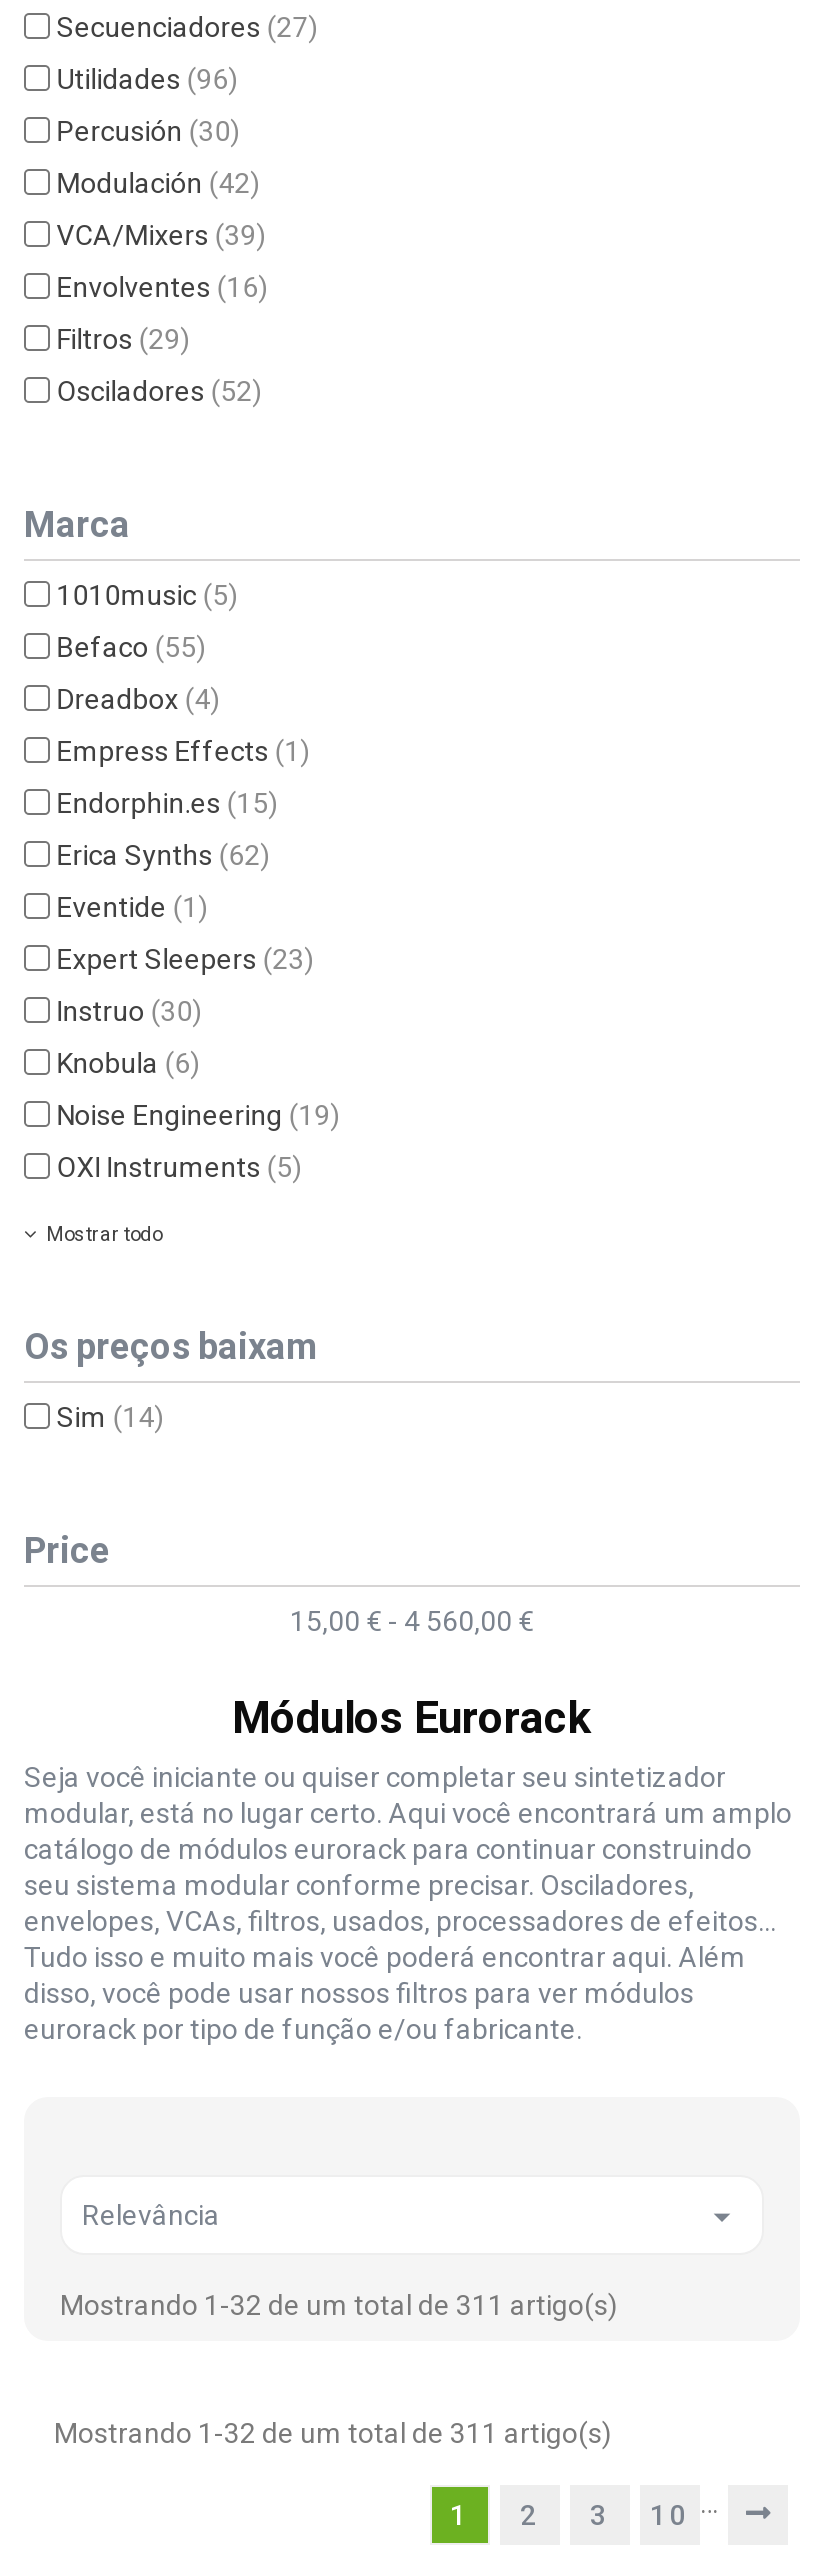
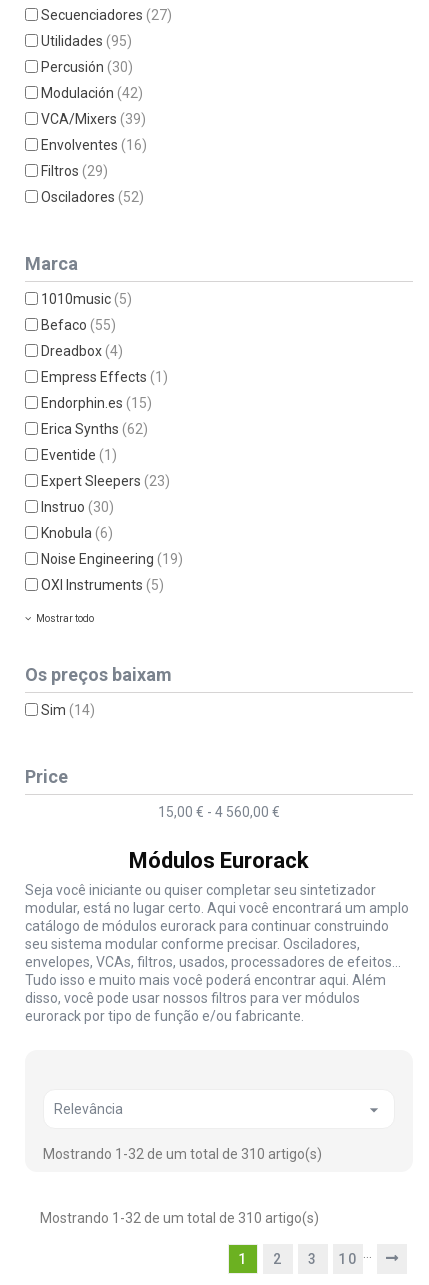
[56,63,238,95] Utilidades (96) -> [41,33,132,49] Utilidades (95)
[60,2289,618,2321] Mostrando 1-32 de um total de 311 artigo(s) -> [43,1146,322,1162] Mostrando 1-32 de um total de 310 artigo(s)
[54,2417,612,2449] Mostrando 1-32 de um total de 311 artigo(s) -> [40,1210,319,1226] Mostrando 1-32 de um total de 310 artigo(s)

